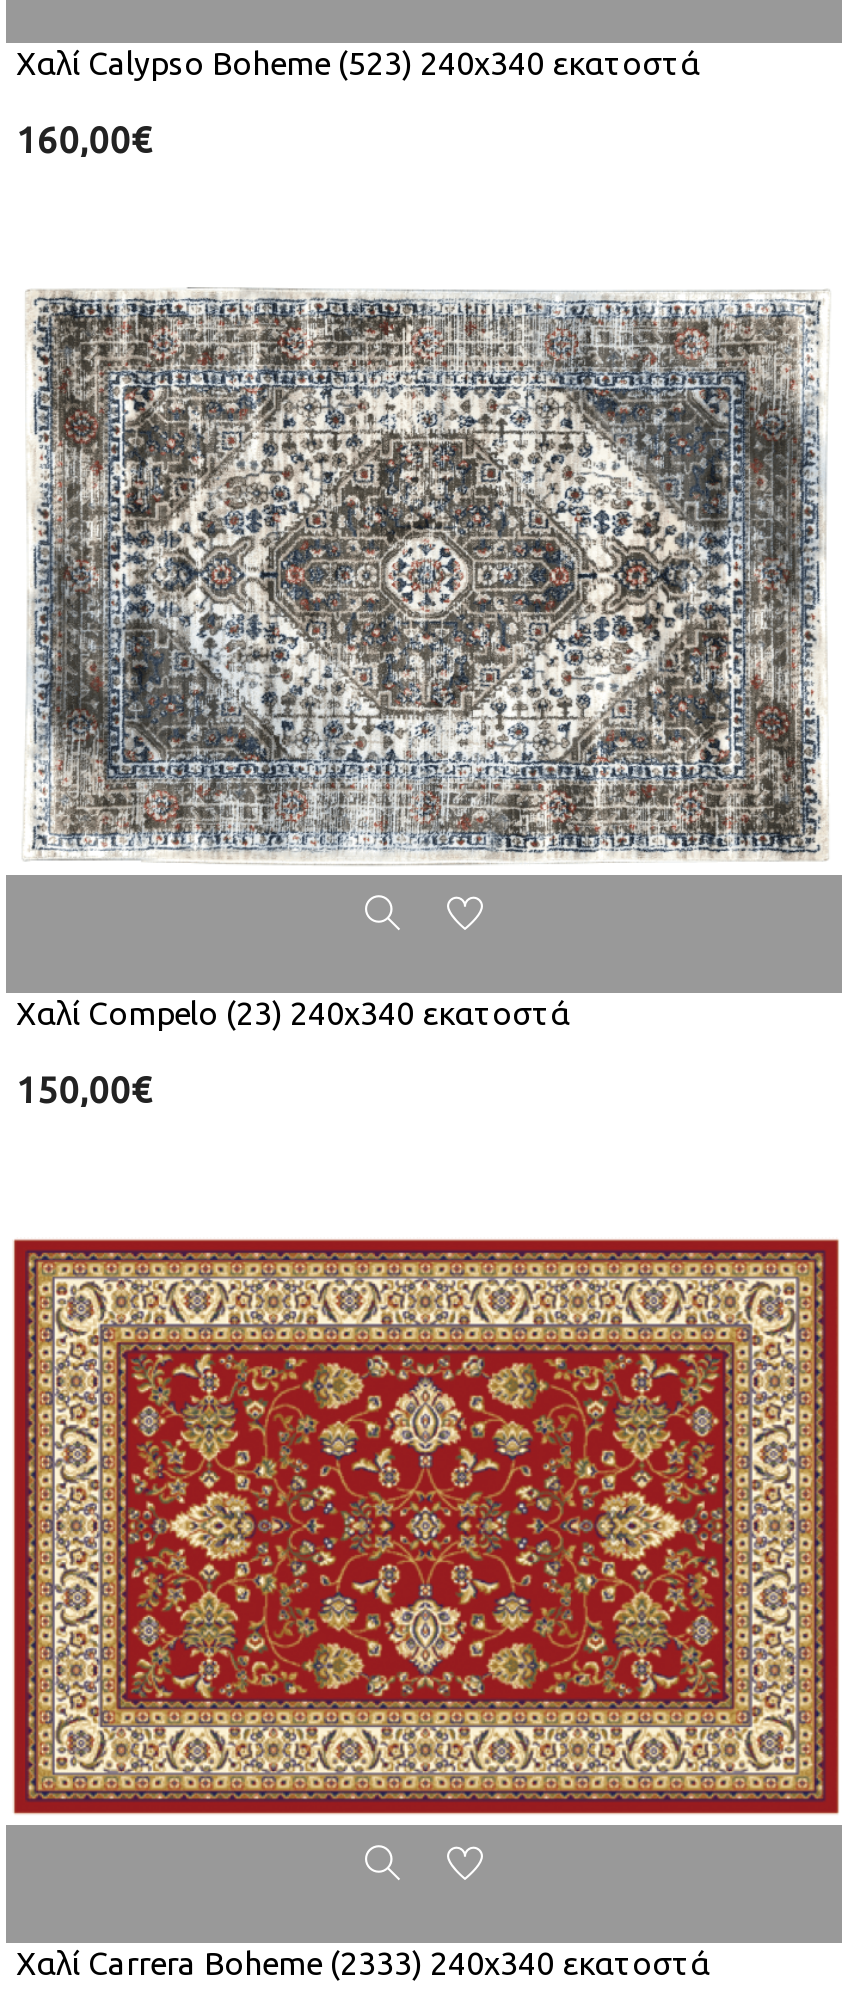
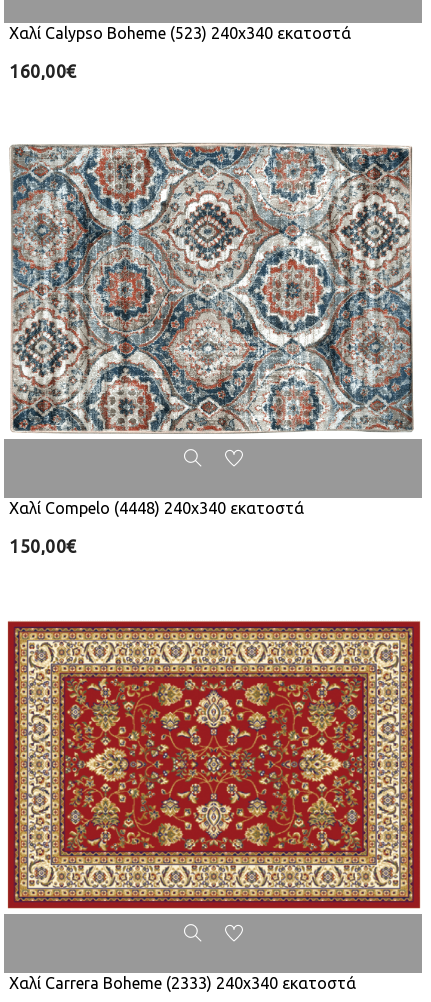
[18,283,826,863] [image] -> [9,142,414,434] [image]
[16,995,570,1031] Χαλί Compelo (23) 240x340 εκατοστά -> [9,499,304,517] Χαλί Compelo (4448) 240x340 εκατοστά

